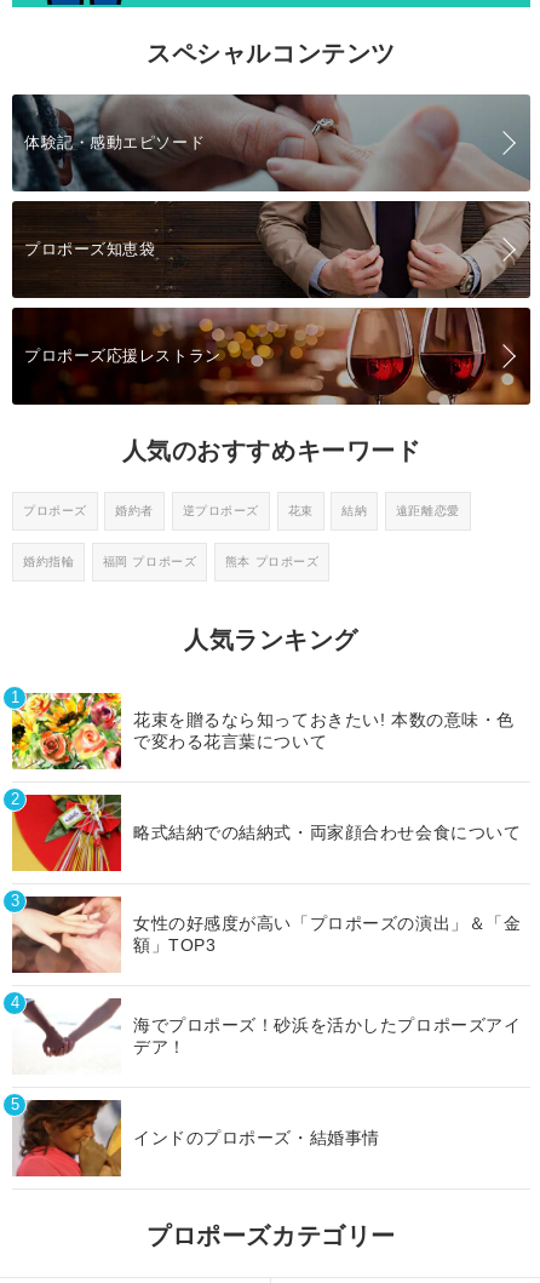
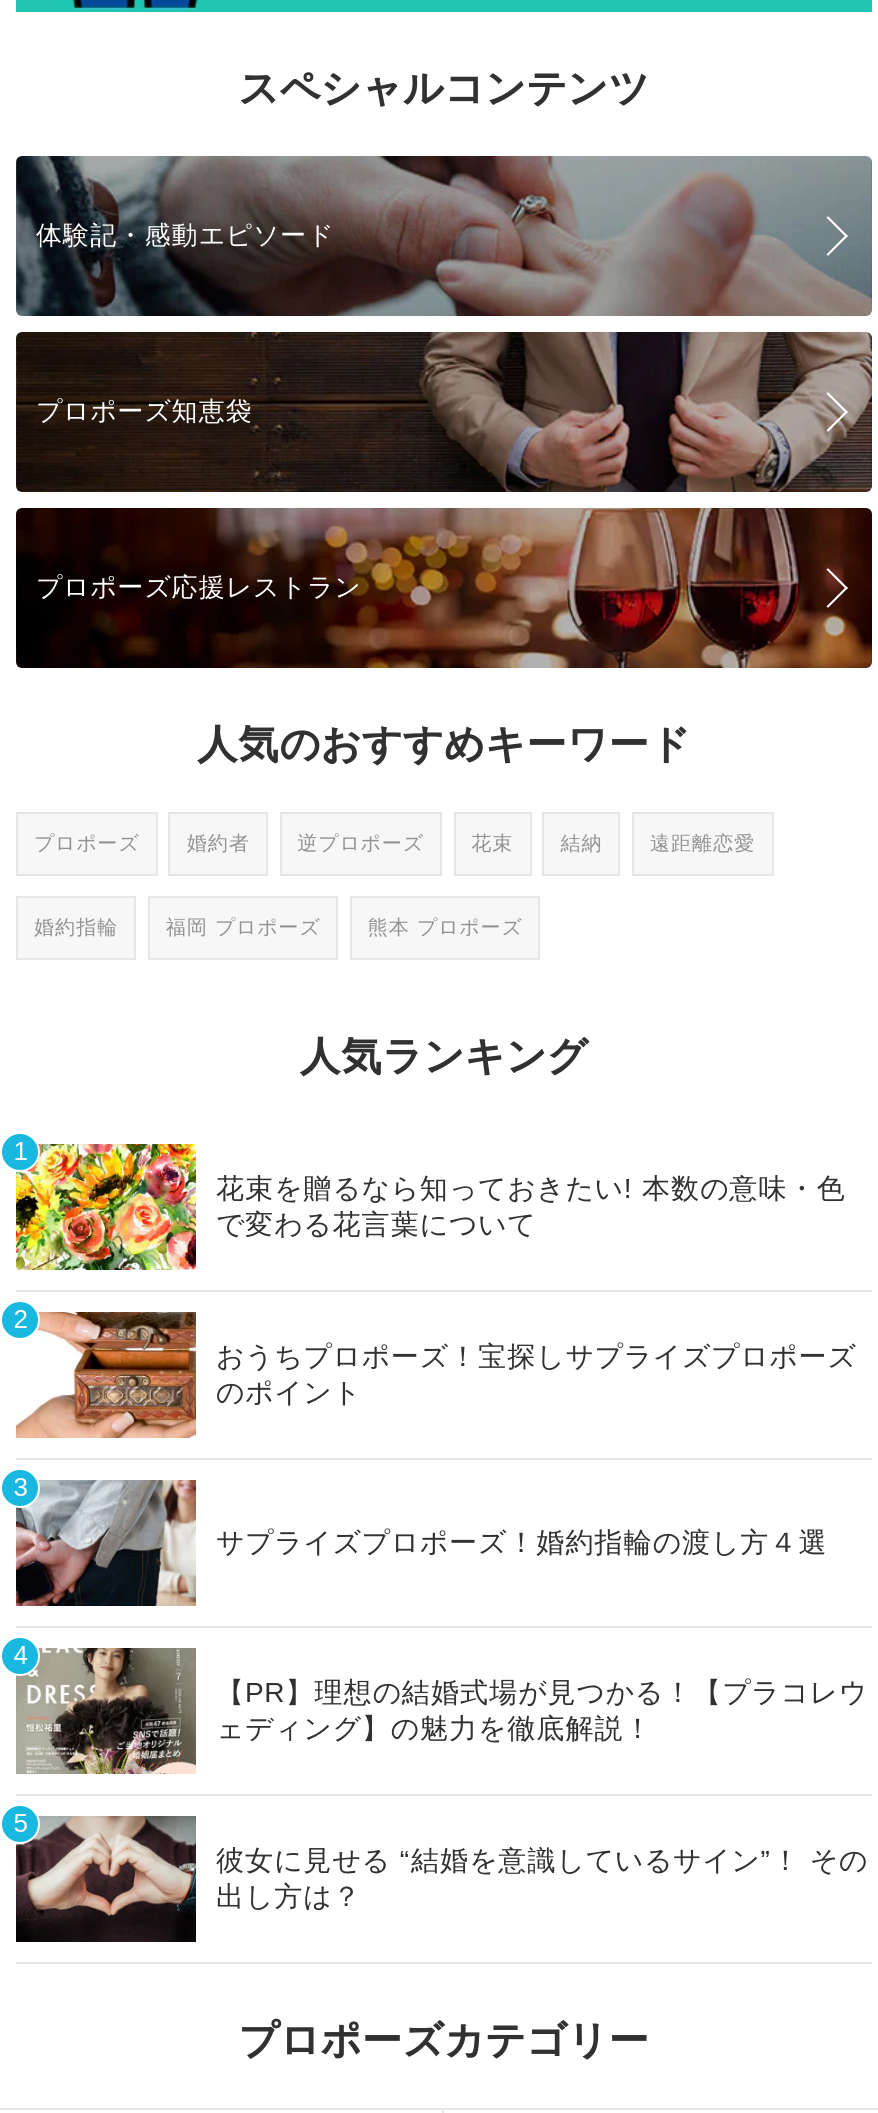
[11,794,521,871] [image] | 略式結納での結納式・両家顔合わせ会食について -> [16,1310,857,1438] [image] | おうちプロポーズ！宝探しサプライズプロポーズ | のポイント
[11,895,521,974] [image] | 女性の好感度が高い「プロポーズの演出」＆「金 | 額」TOP3 -> [14,1480,828,1608] [image] | サプライズプロポーズ！婚約指輪の渡し方４選
[12,998,521,1075] [image] | 海でプロポーズ！砂浜を活かしたプロポーズアイ | デア！ -> [14,1646,868,1776] [image] | 【PR】理想の結婚式場が見つかる！【プラコレウ | ェディング】の魅力を徹底解説！
[12,1099,380,1178] [image] | インドのプロポーズ・結婚事情 -> [14,1814,868,1944] [image] | 彼女に見せる “結婚を意識しているサイン”！ その | 出し方は？

